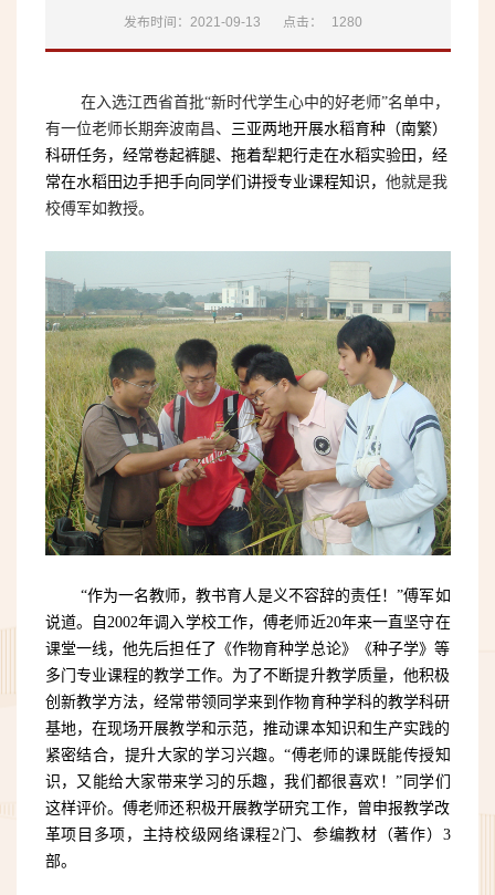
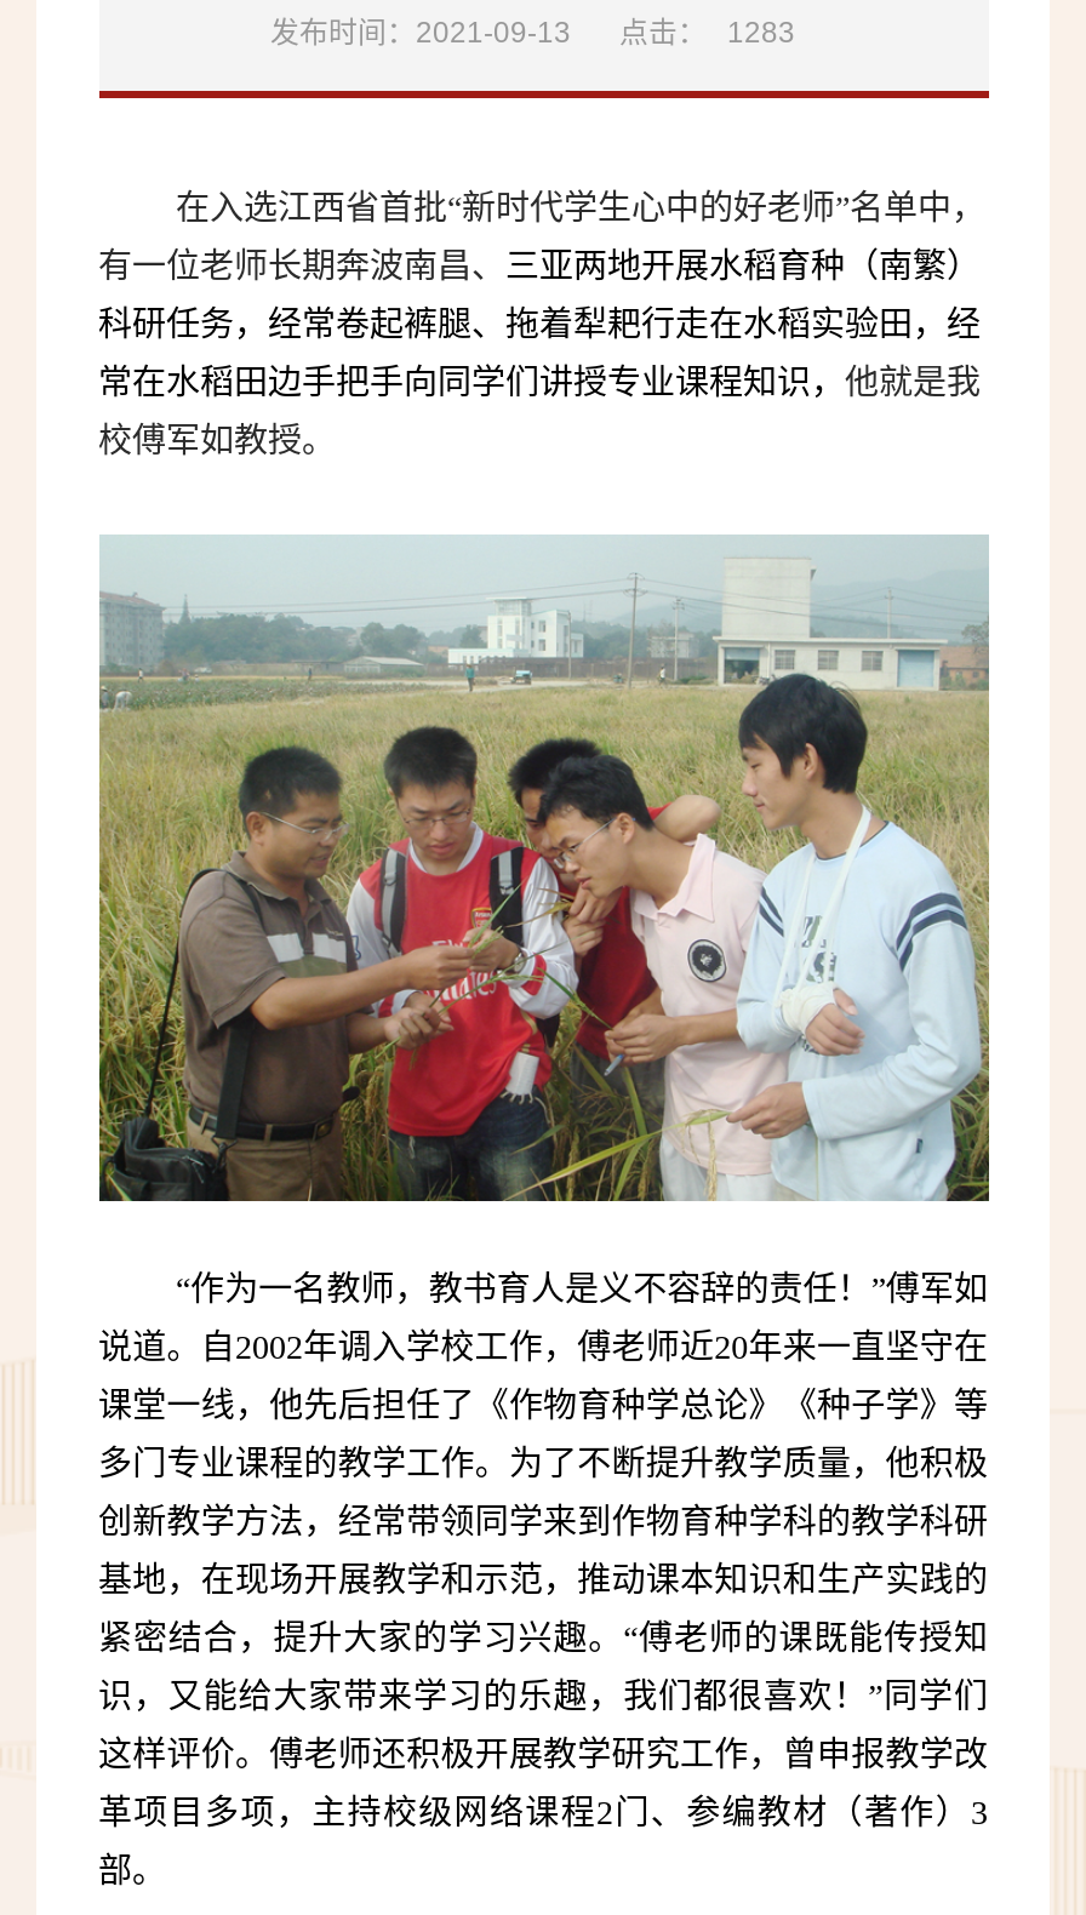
[123,14,362,30] 发布时间：2021-09-13 点击： 1280 -> [270,15,795,49] 发布时间：2021-09-13 点击： 1283

